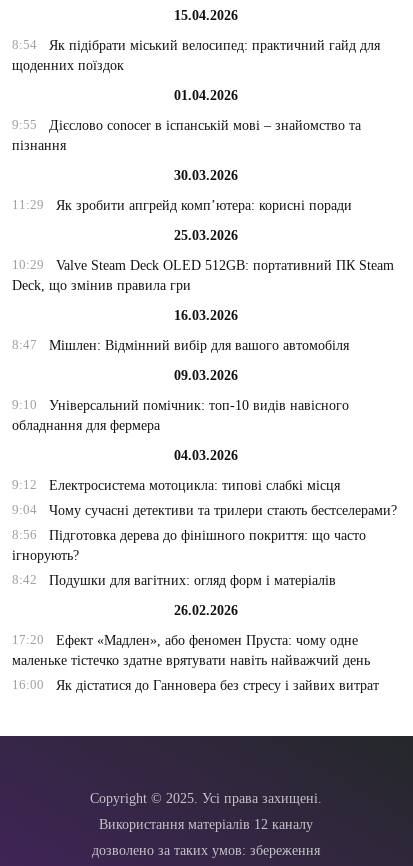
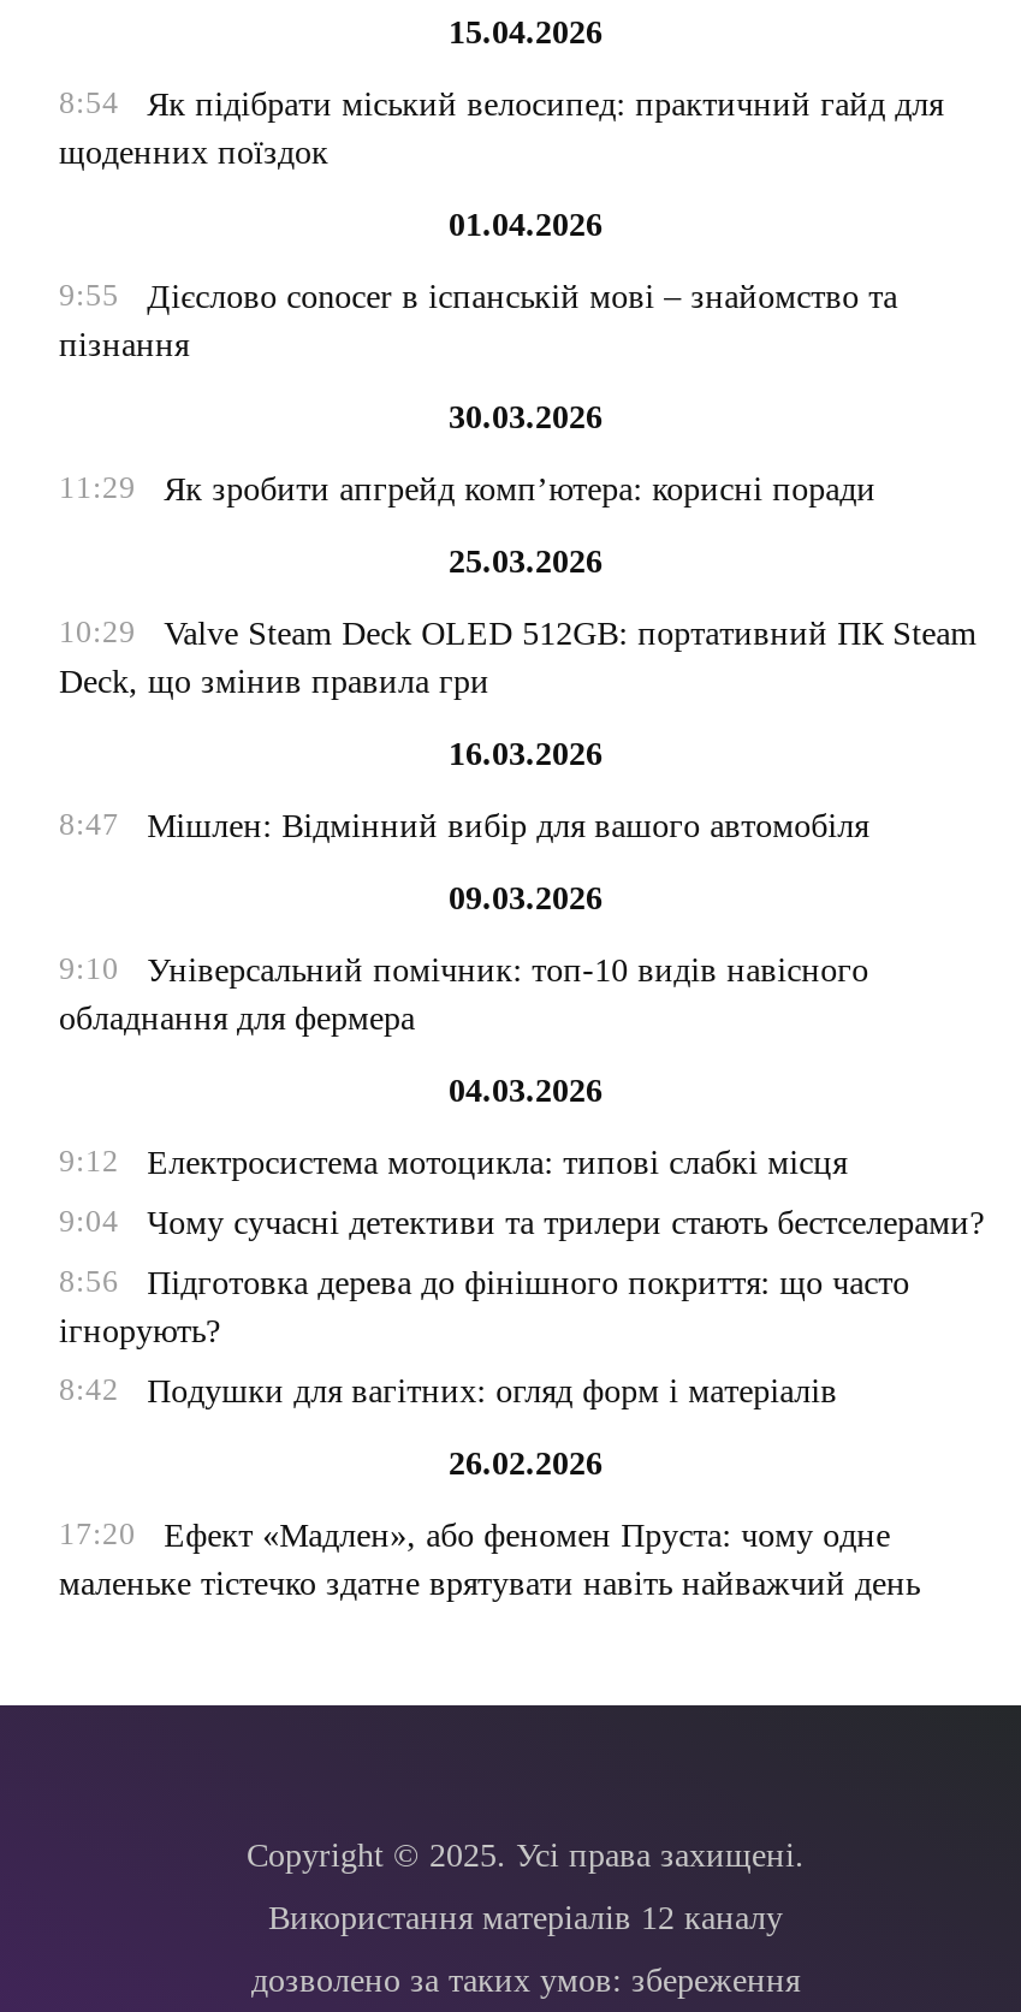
[12,677,379,693] 16:00 | Як дістатися до Ганновера без стресу і зайвих витрат -> none

